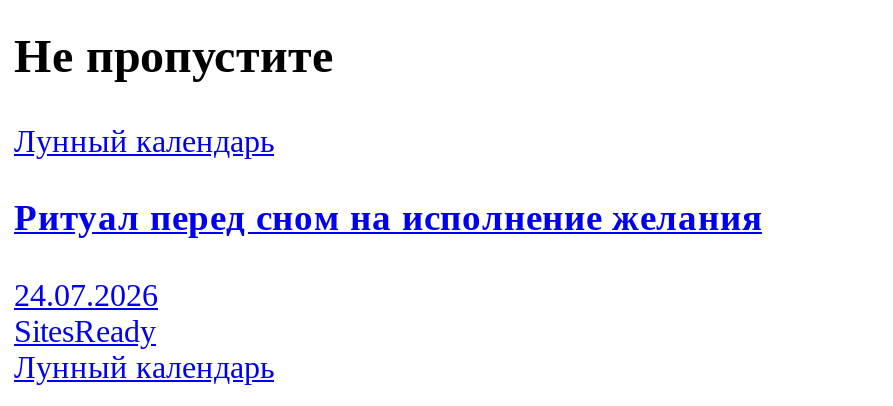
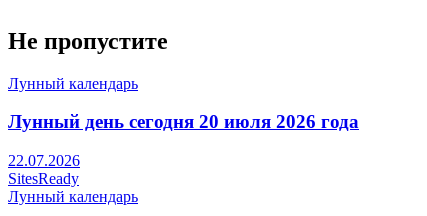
[14,197,762,239] Ритуал перед сном на исполнение желания -> [8,111,359,132] Лунный день сегодня 20 июля 2026 года
[14,278,158,312] 24.07.2026 -> [8,152,80,169] 22.07.2026

